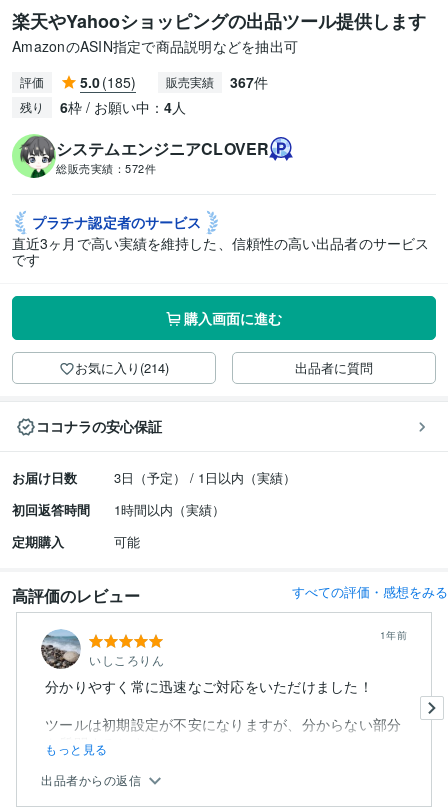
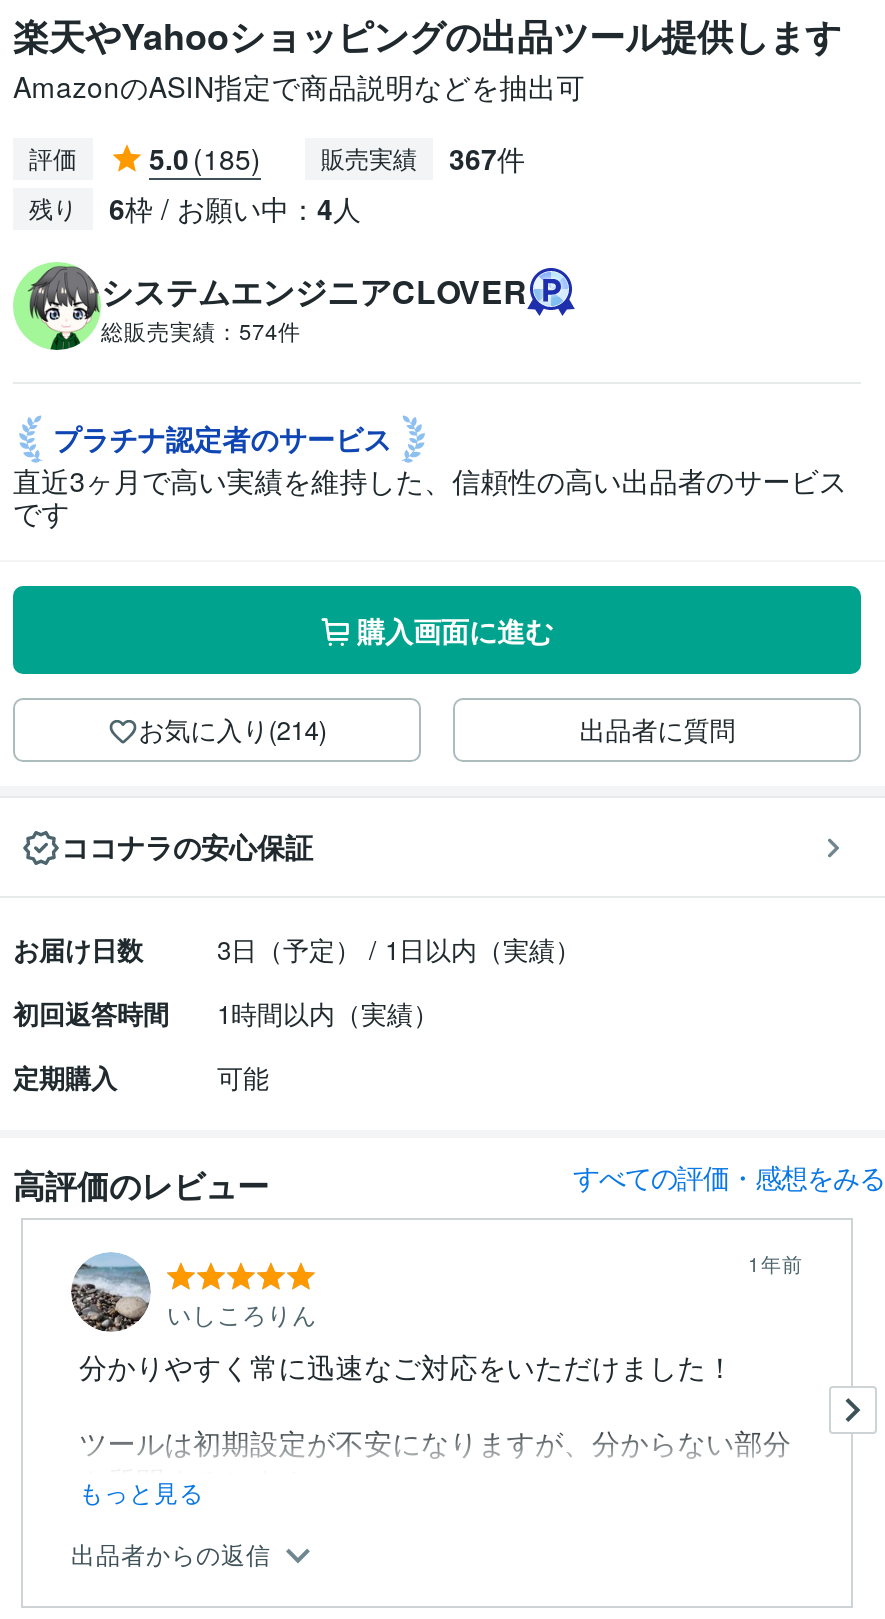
[56,160,156,176] 総販売実績：572件 -> [101,314,301,346] 総販売実績：574件

